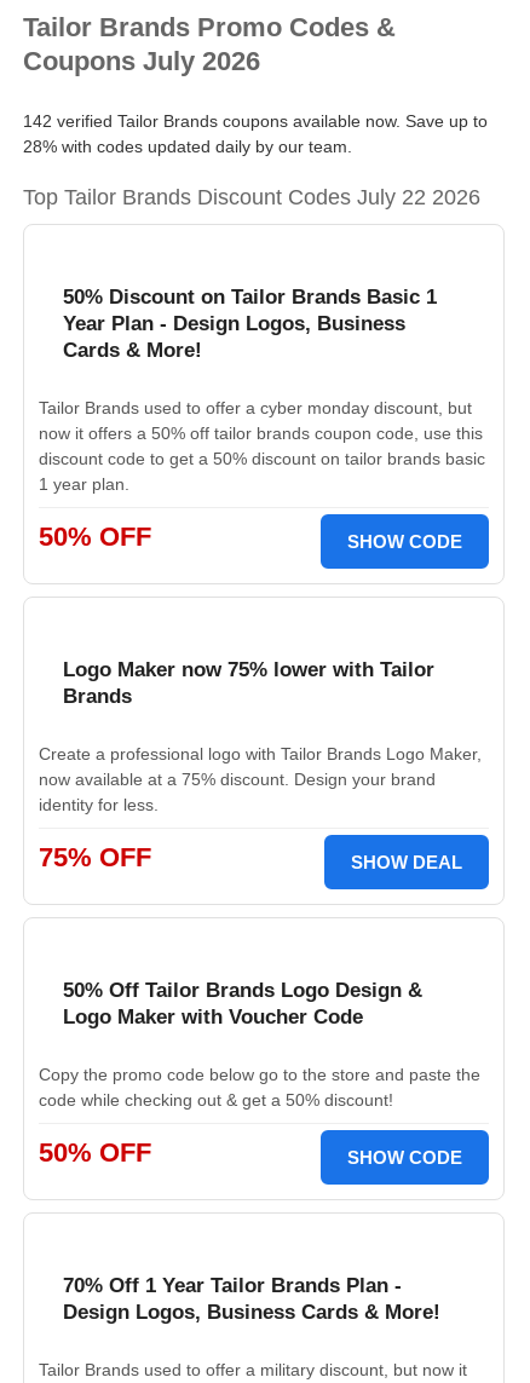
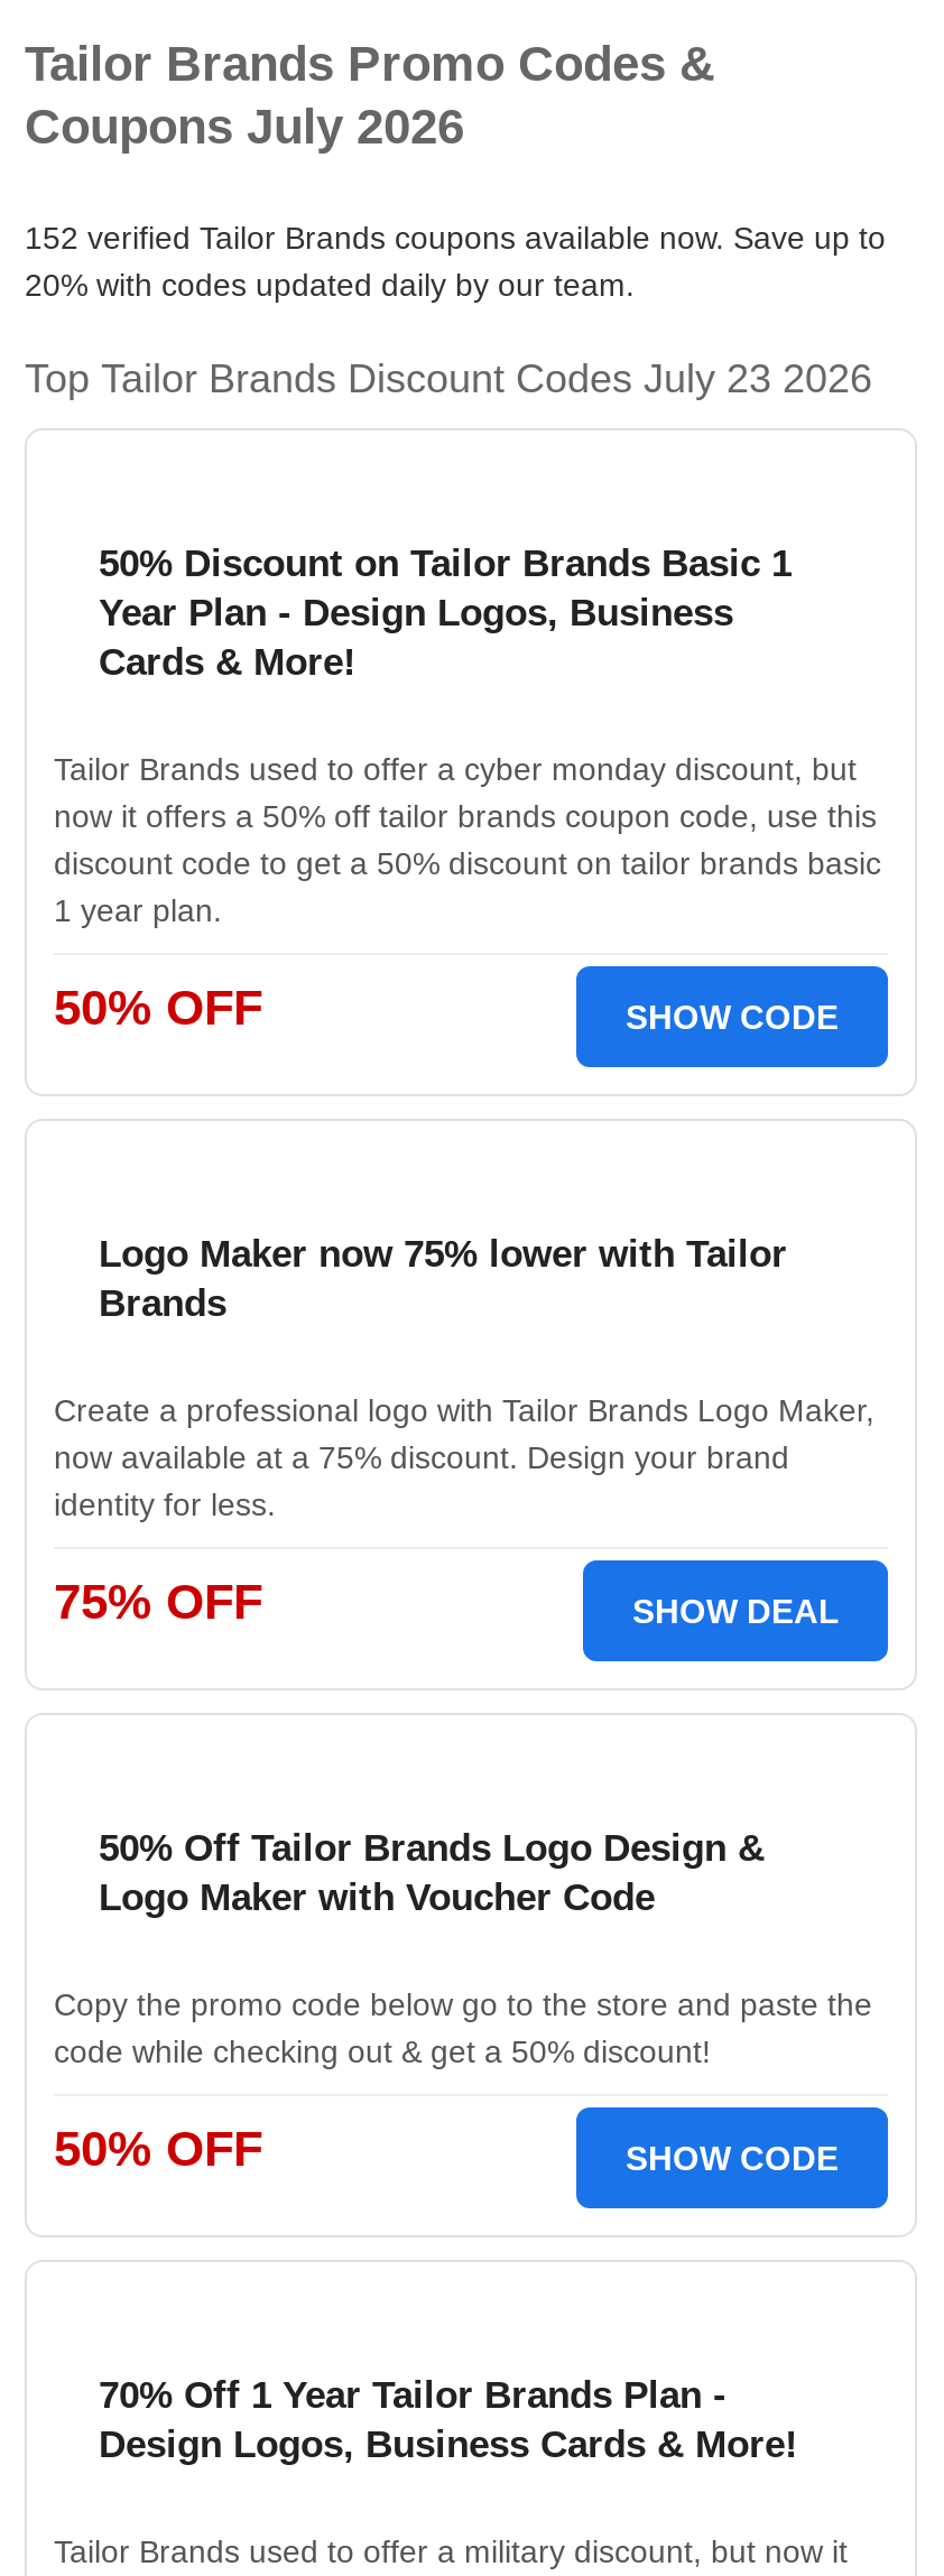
[23,111,488,131] 142 verified Tailor Brands coupons available now. Save up to -> [25,220,886,256] 152 verified Tailor Brands coupons available now. Save up to
[23,137,352,156] 28% with codes updated daily by our team. -> [25,267,635,303] 20% with codes updated daily by our team.
[23,185,480,209] Top Tailor Brands Discount Codes July 22 2026 -> [25,356,872,401] Top Tailor Brands Discount Codes July 23 2026

